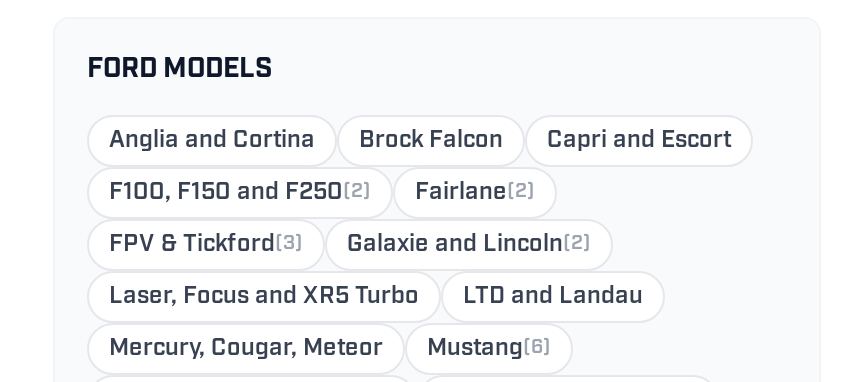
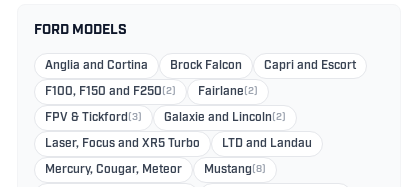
[109,337,551,361] Mercury, Cougar, Meteor Mustang(6) -> [45,164,266,176] Mercury, Cougar, Meteor Mustang(8)

